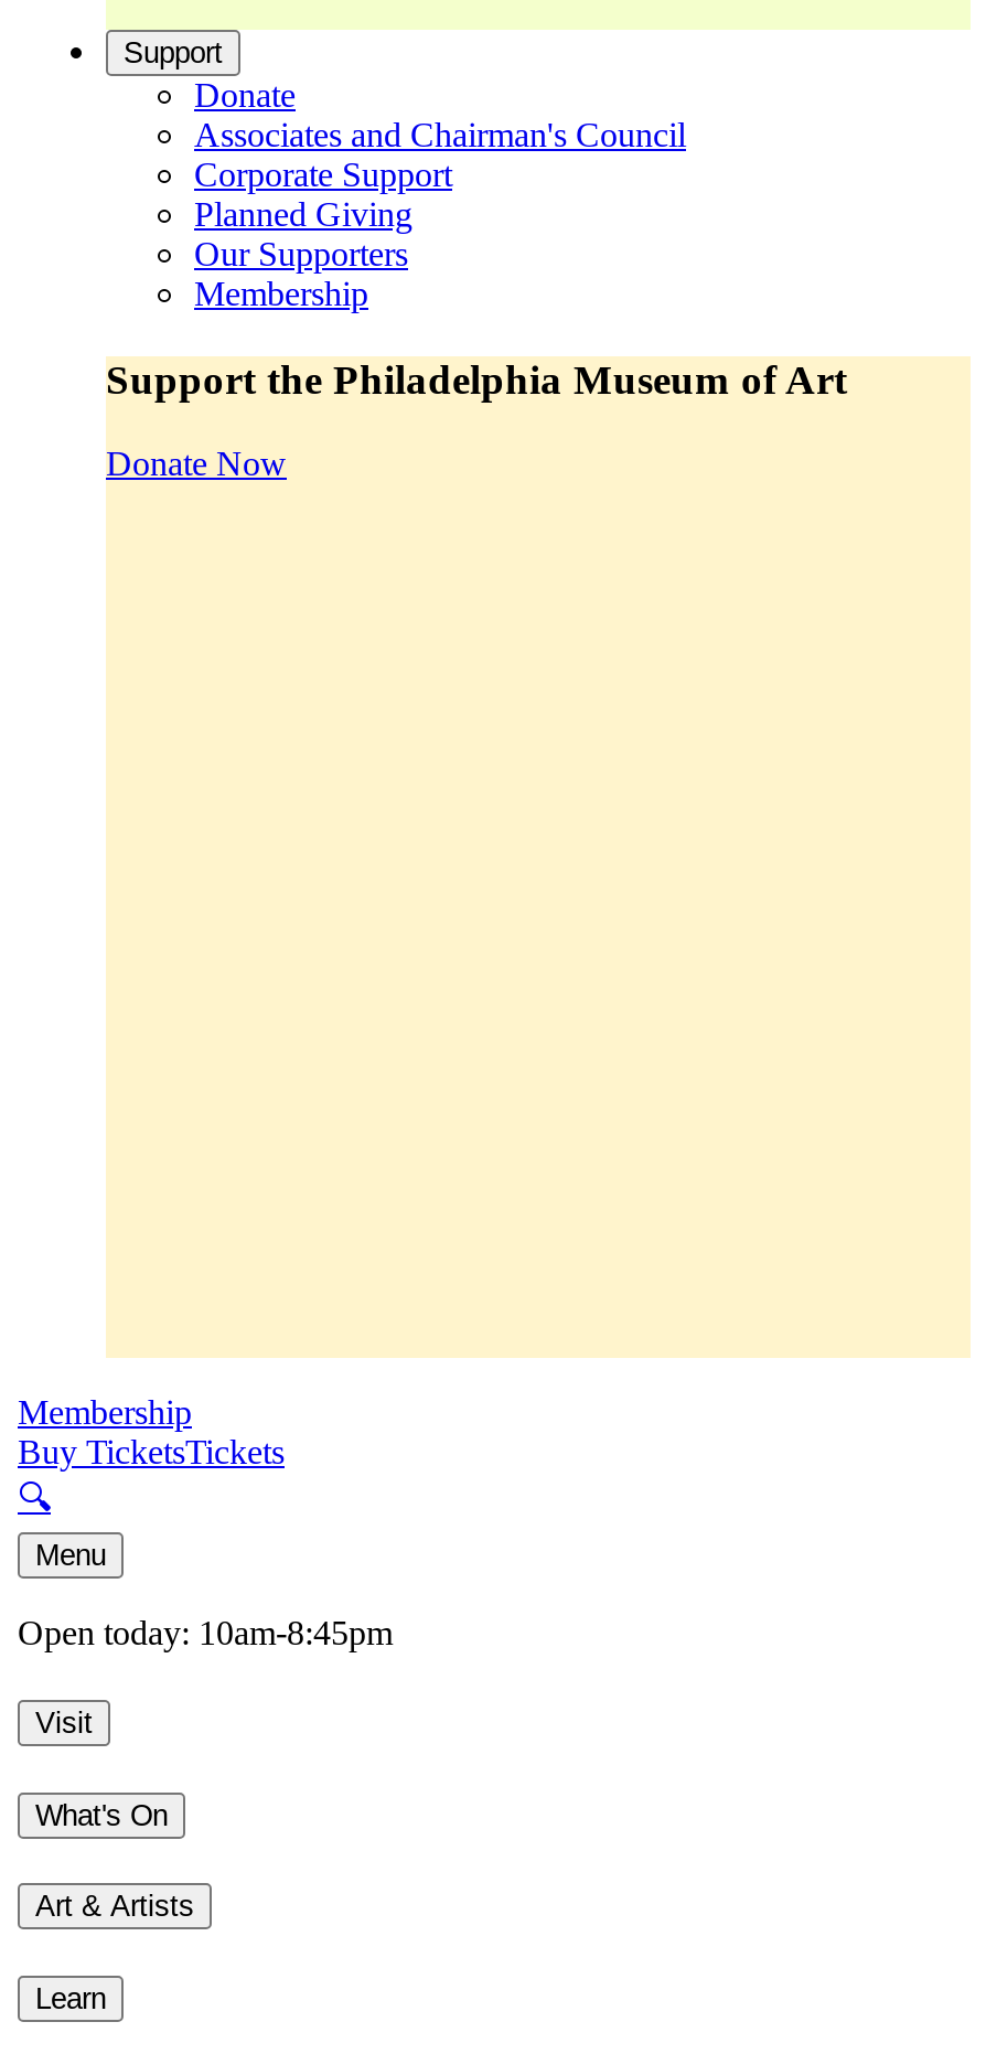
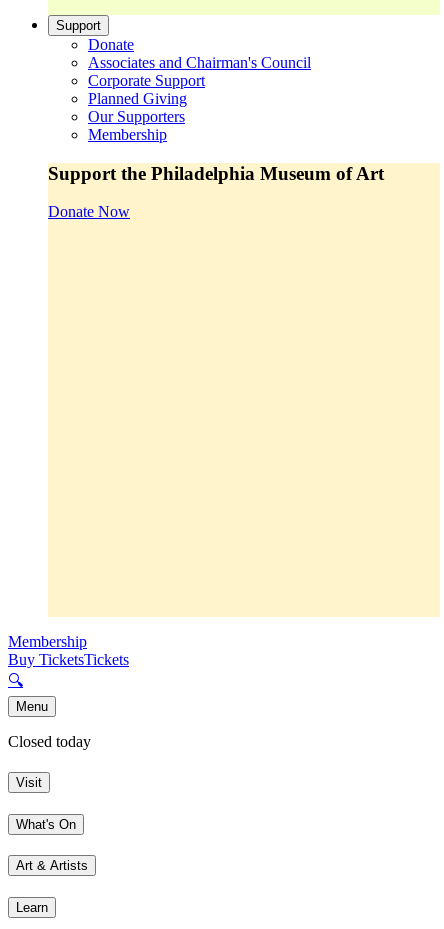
[18,1615,393,1652] Open today: 10am-8:45pm -> [8,733,91,750] Closed today

